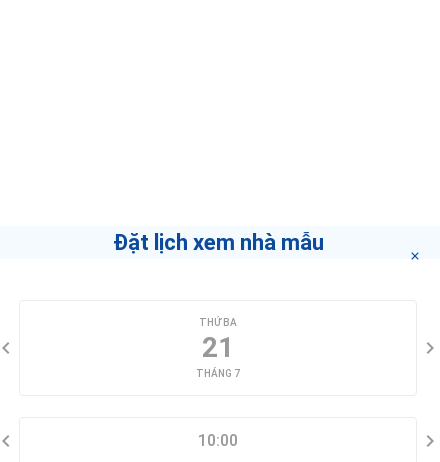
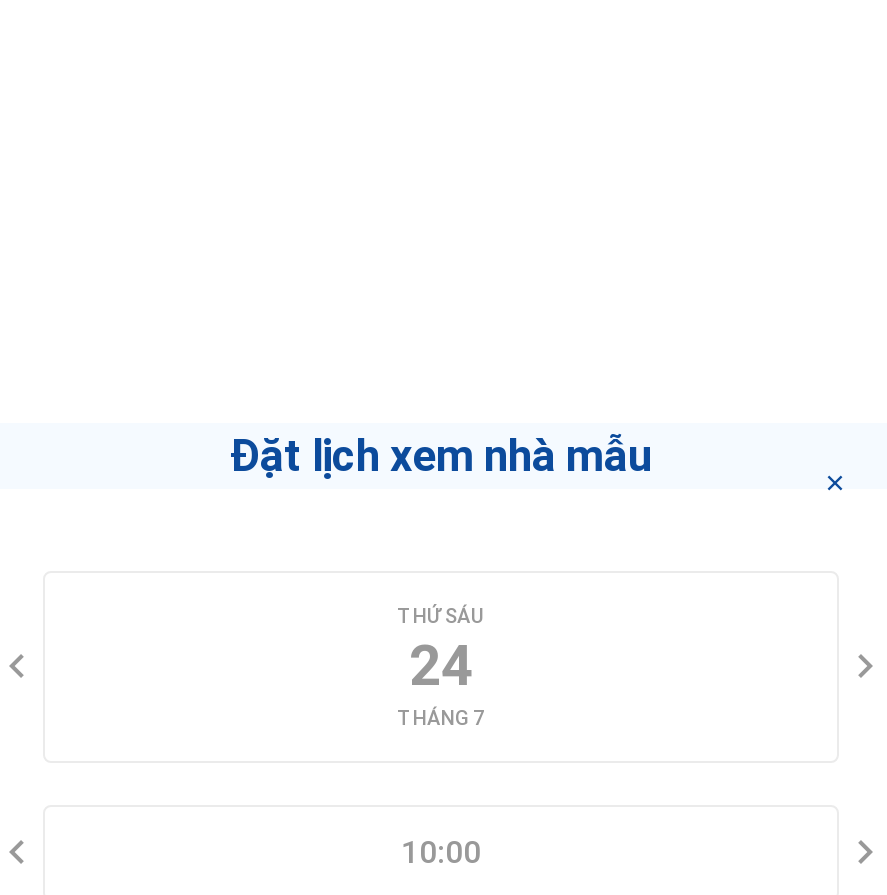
[199,317,237,328] THỨ BA -> [397,605,485,627] THỨ SÁU
[202,331,234,364] 21 -> [409,633,473,699] 24

